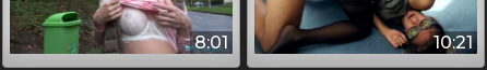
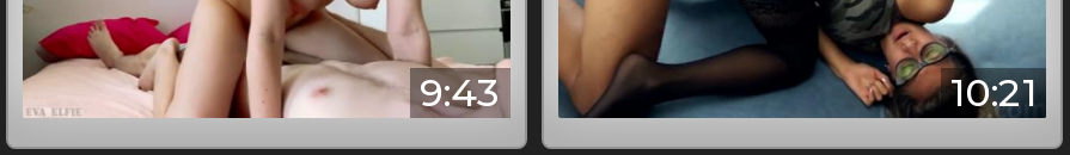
[194,32,228,52] 8:01 -> [420,70,501,116] 9:43

